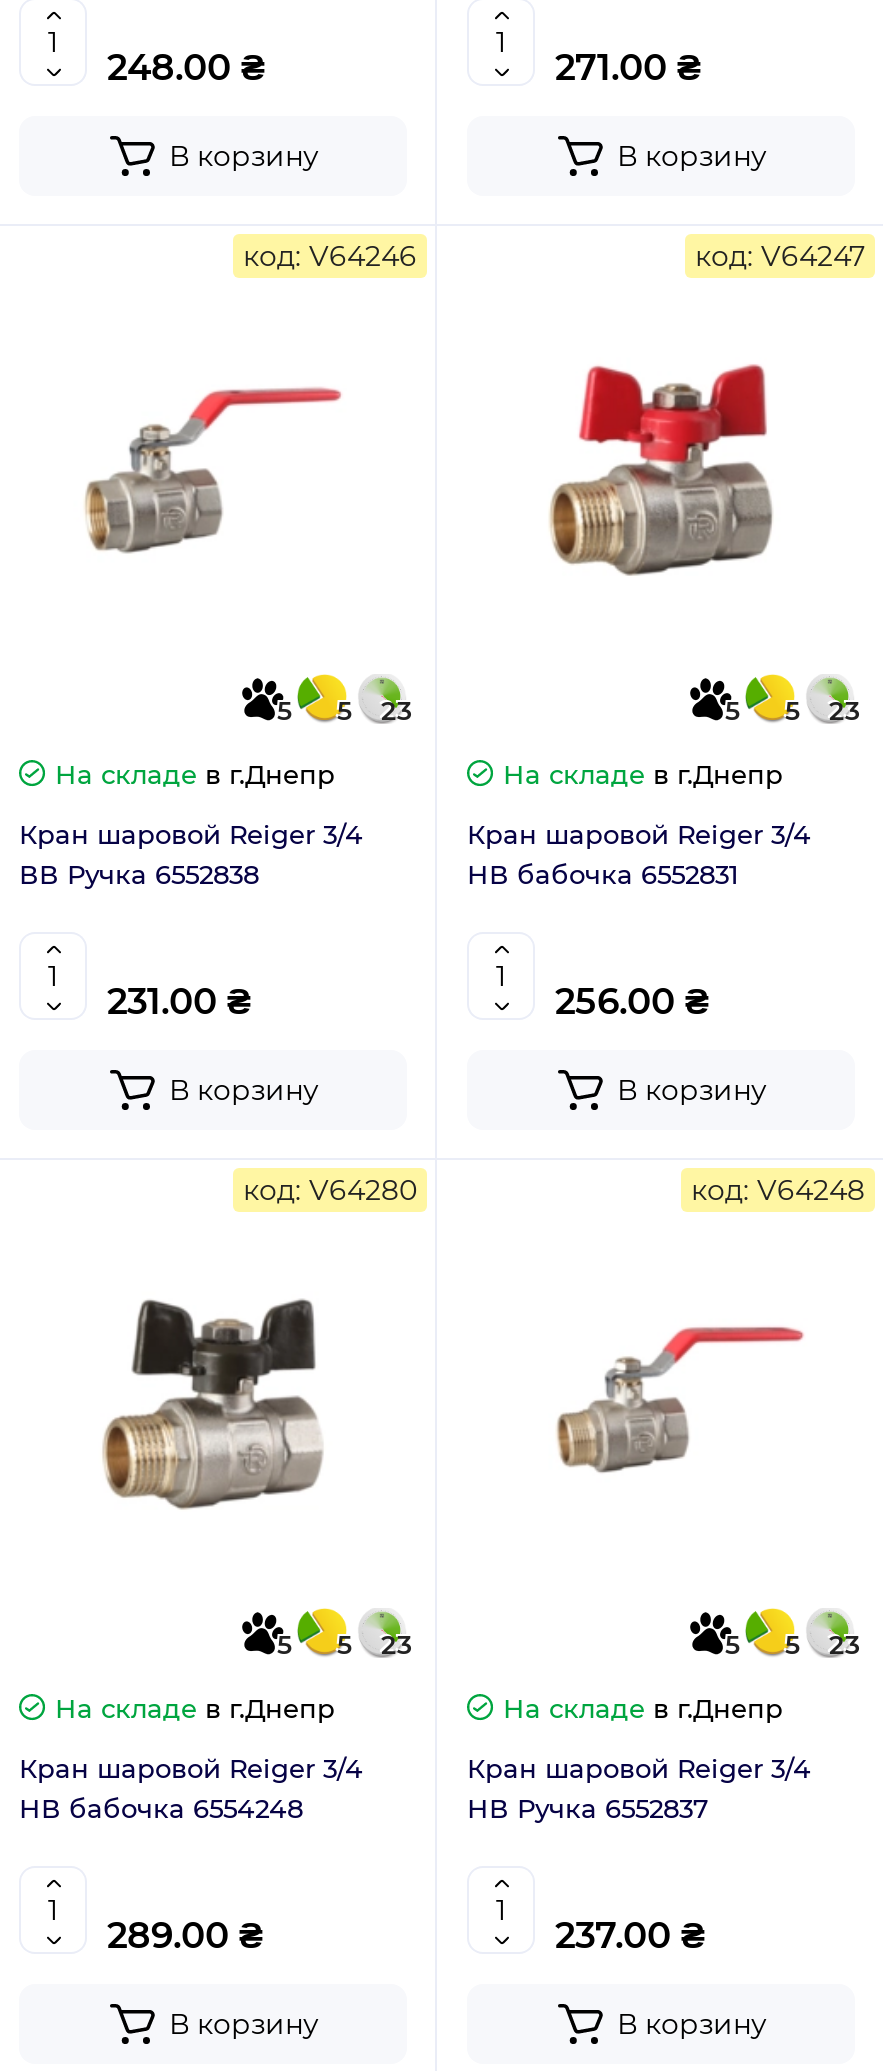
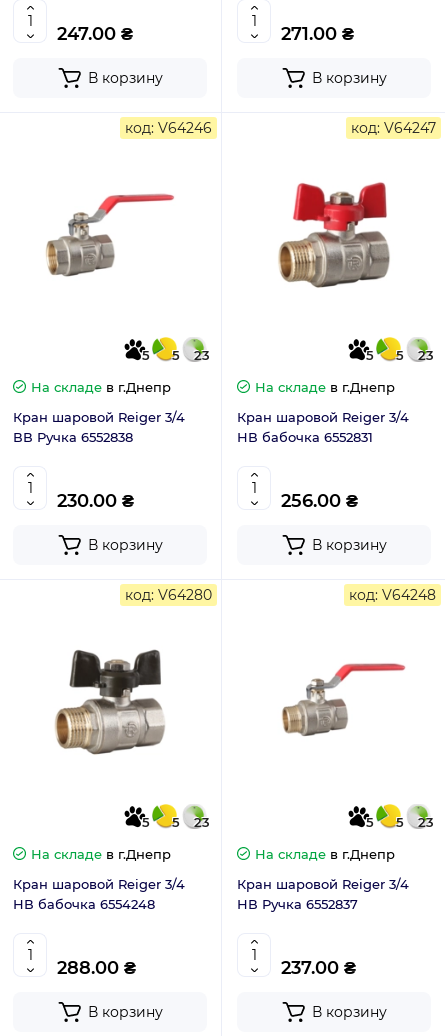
[107,47,265,91] 248.00 ₴ -> [57,23,133,45] 247.00 ₴
[107,981,251,1025] 231.00 ₴ -> [57,490,134,512] 230.00 ₴
[107,1915,263,1959] 289.00 ₴ -> [57,957,136,979] 288.00 ₴

